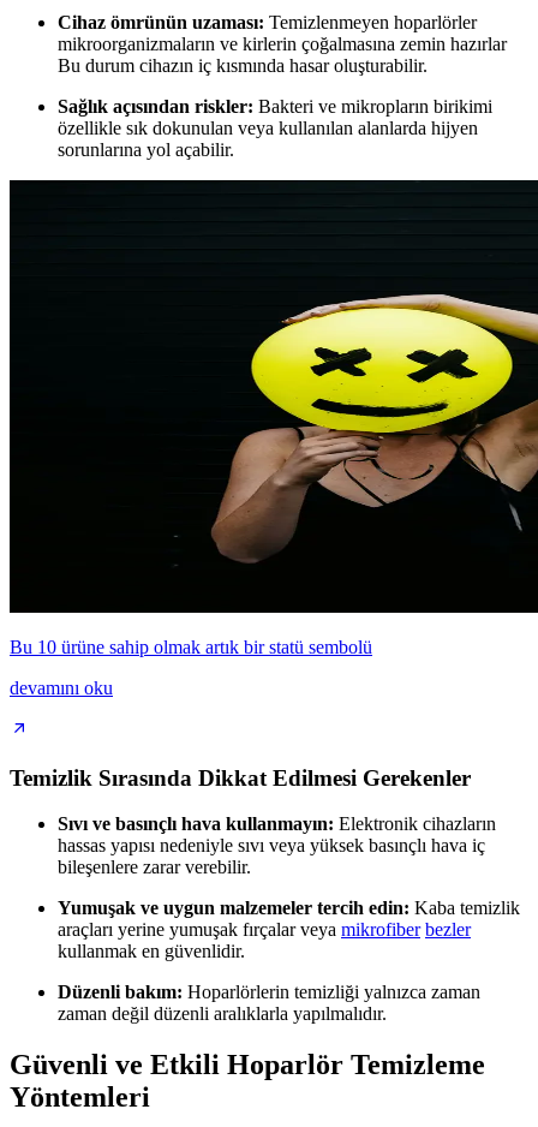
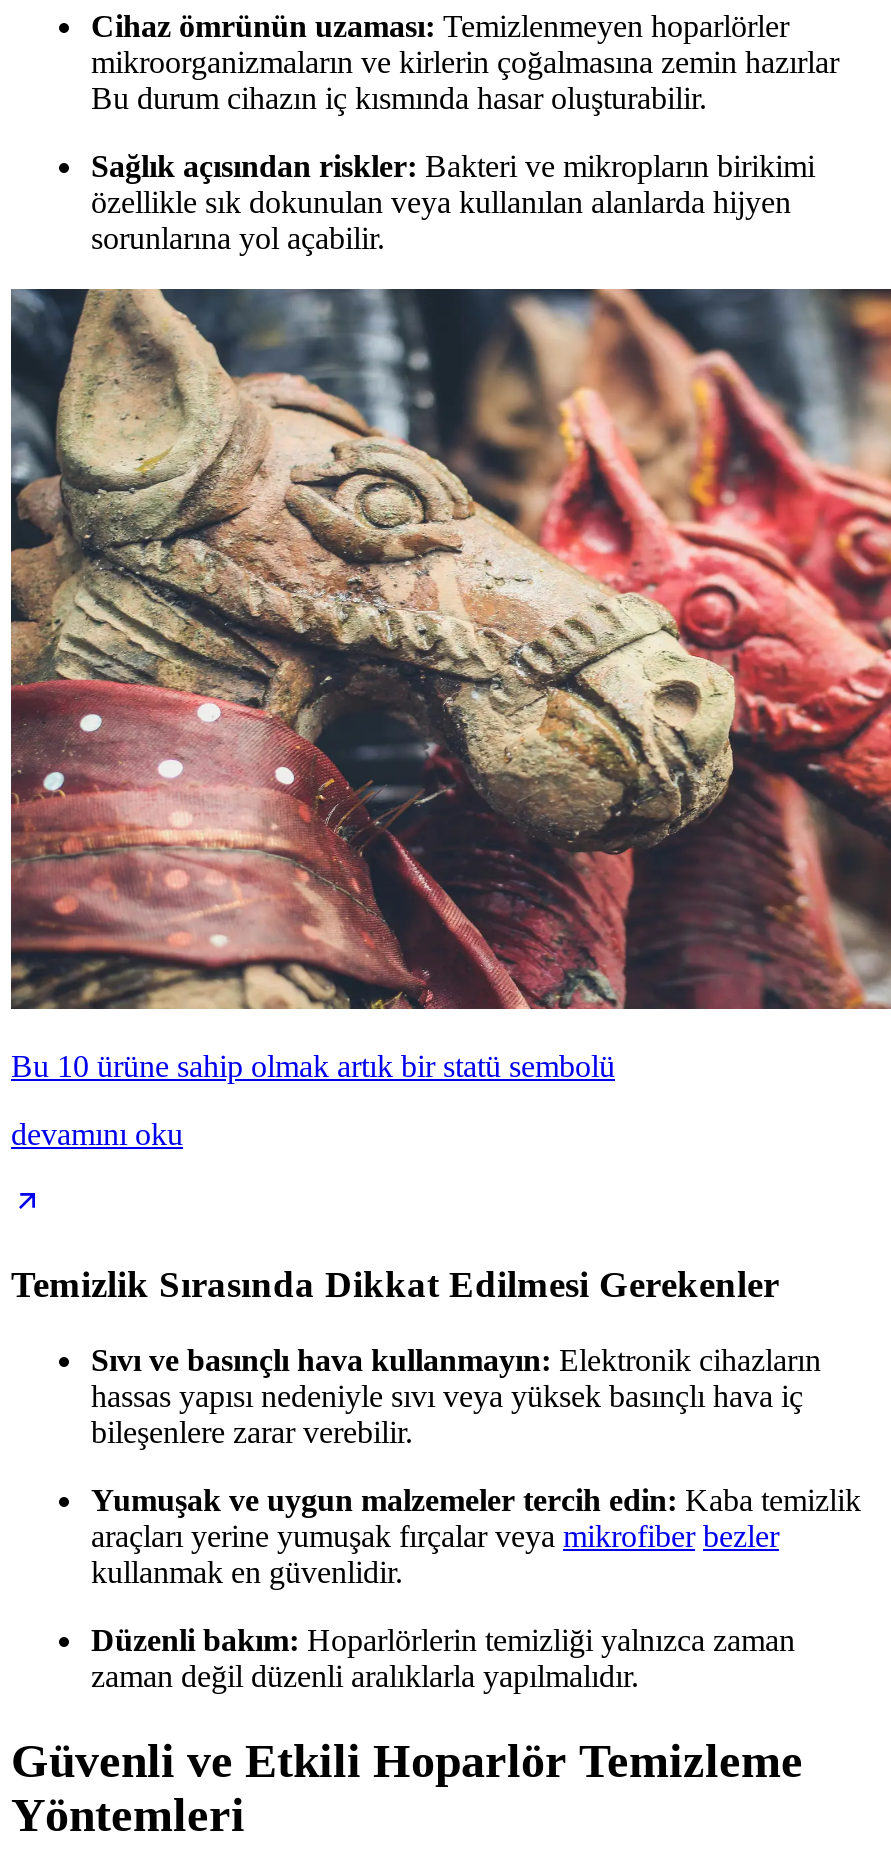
[8,179,534,614] [image] -> [9,287,885,1011] [image]

